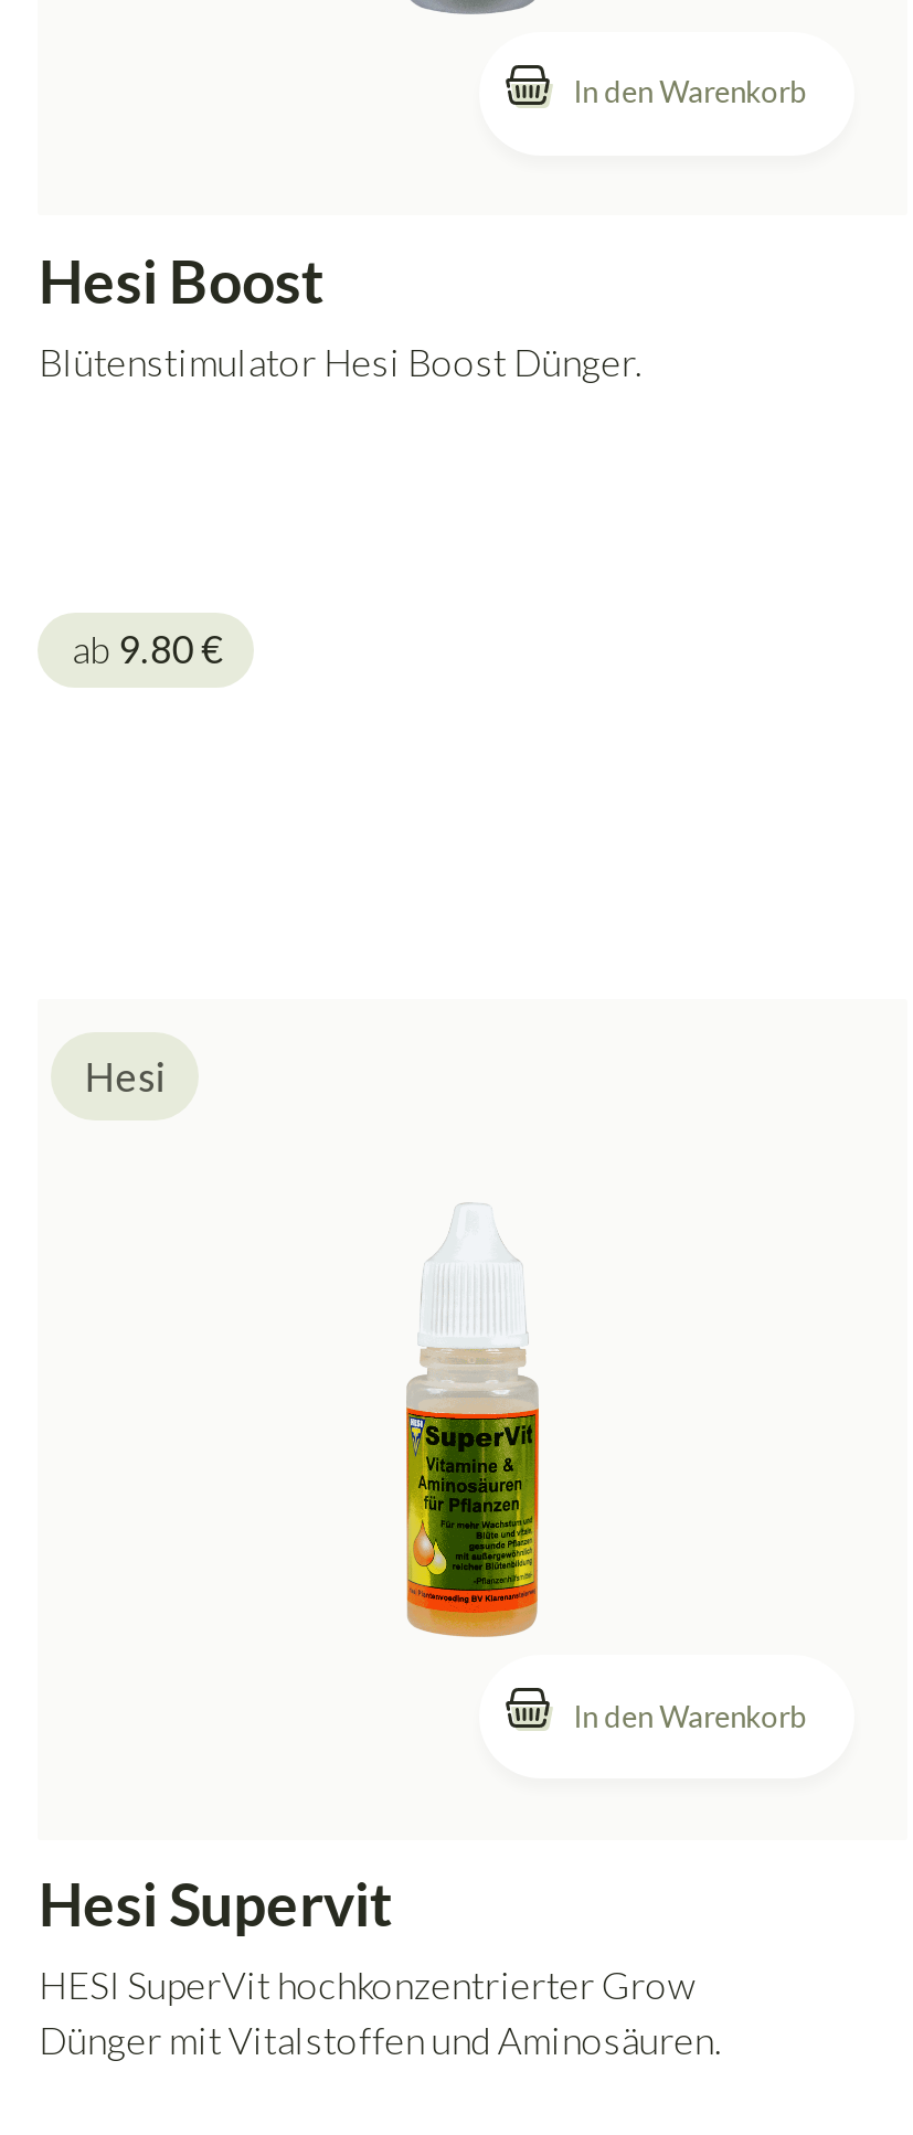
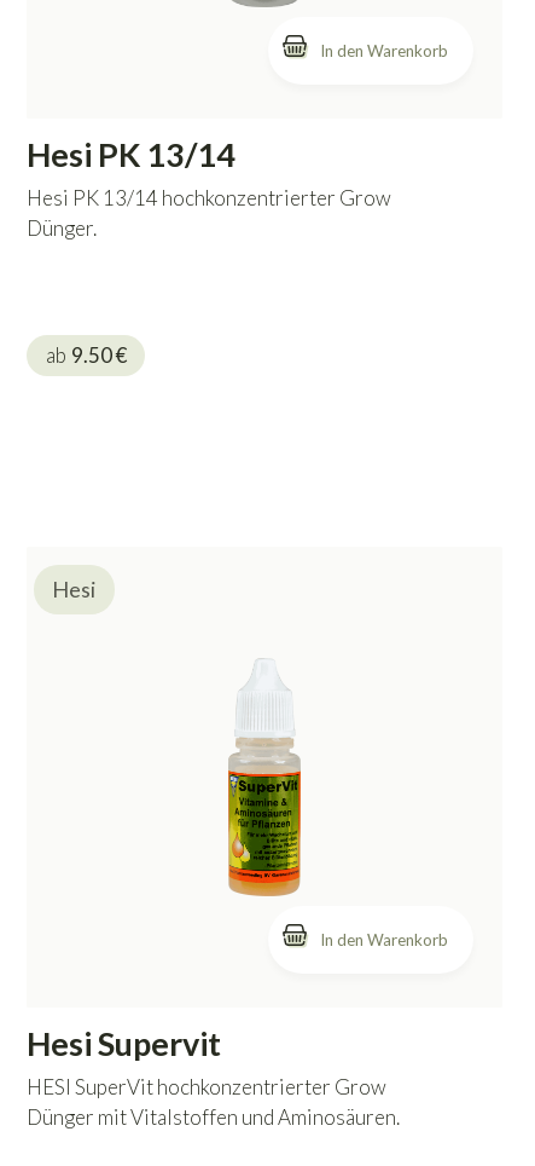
[38,244,641,384] Hesi Boost | Blütenstimulator Hesi Boost Dünger. -> [27,134,392,241] Hesi PK 13/14 | Hesi PK 13/14 hochkonzentrierter Grow | Dünger.
[72,625,220,672] ab 9.80 € -> [45,343,127,368] ab 9.50 €

